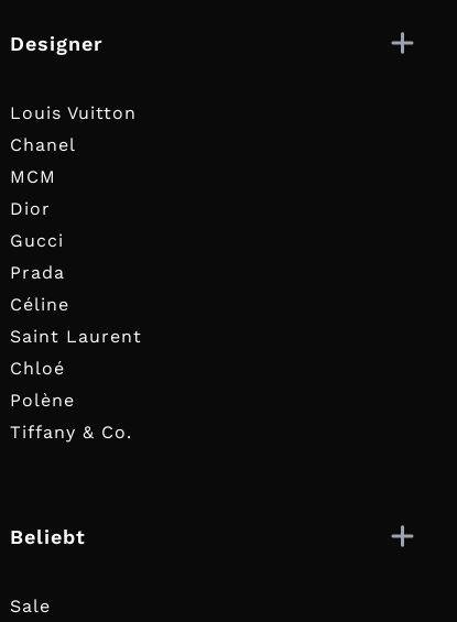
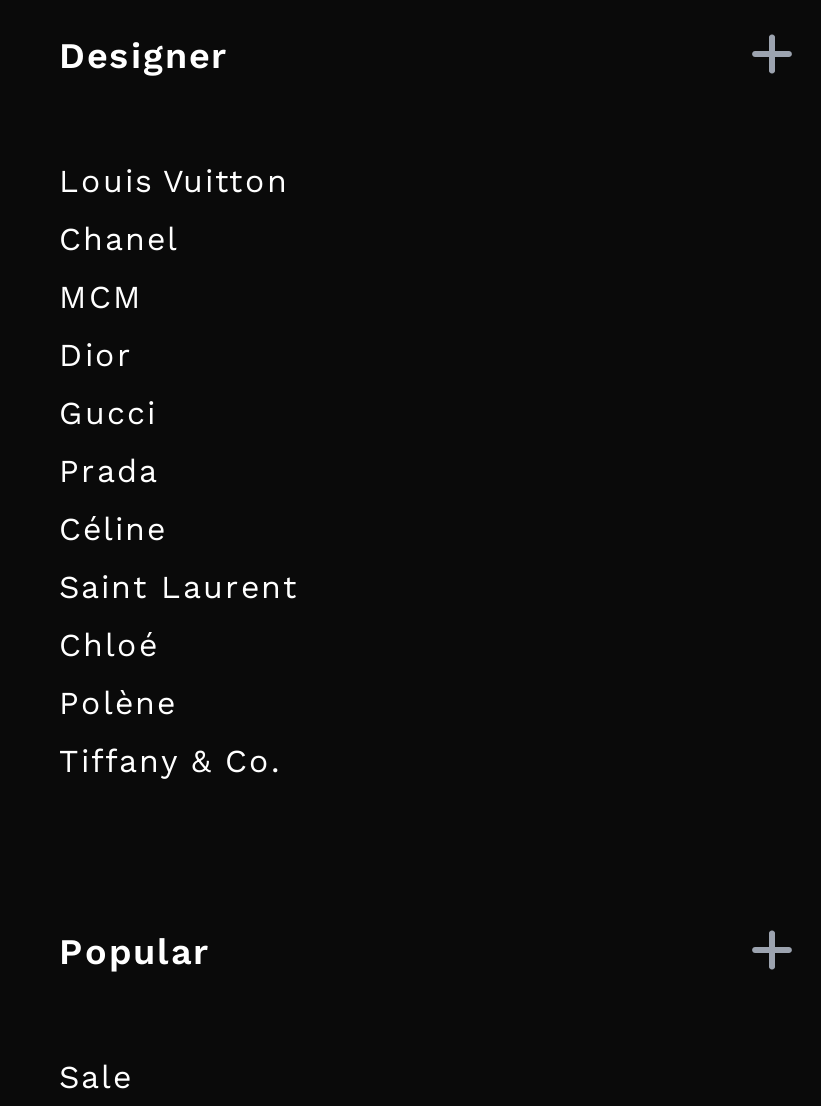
[10,525,86,548] Beliebt -> [59,929,211,971] Popular

